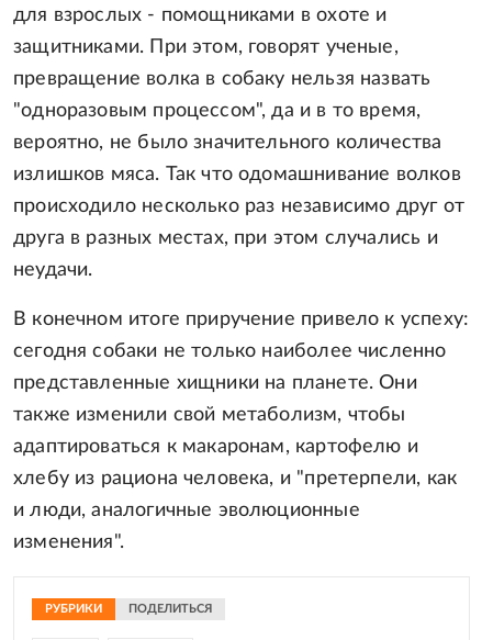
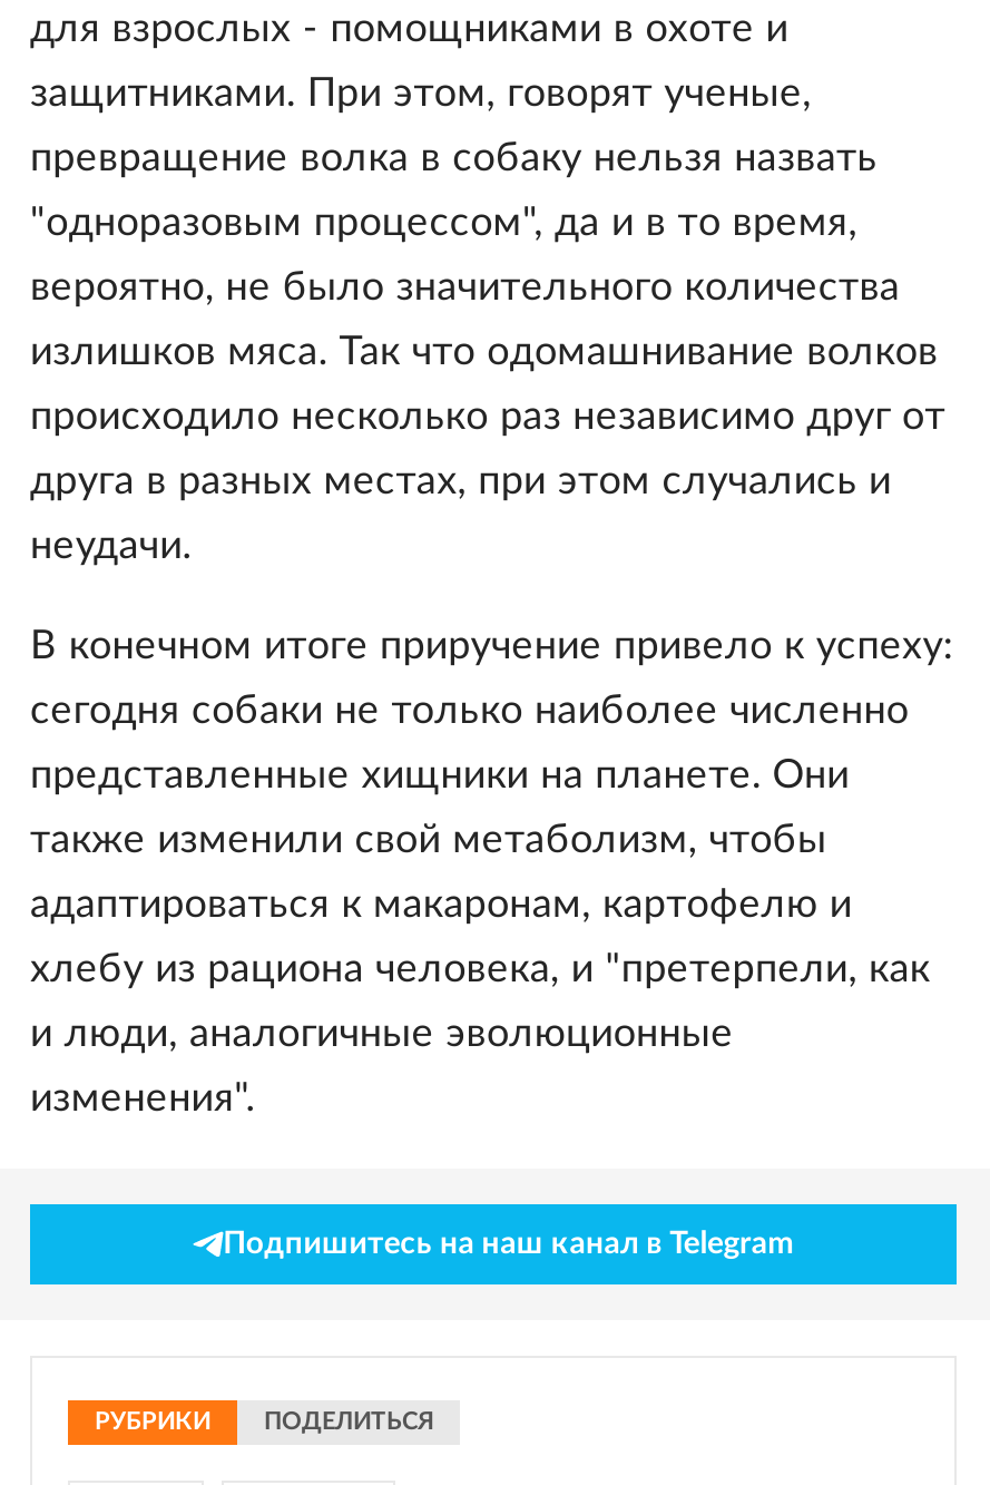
none -> [223,1229,795,1261] Подпишитесь на наш канал в Telegram

